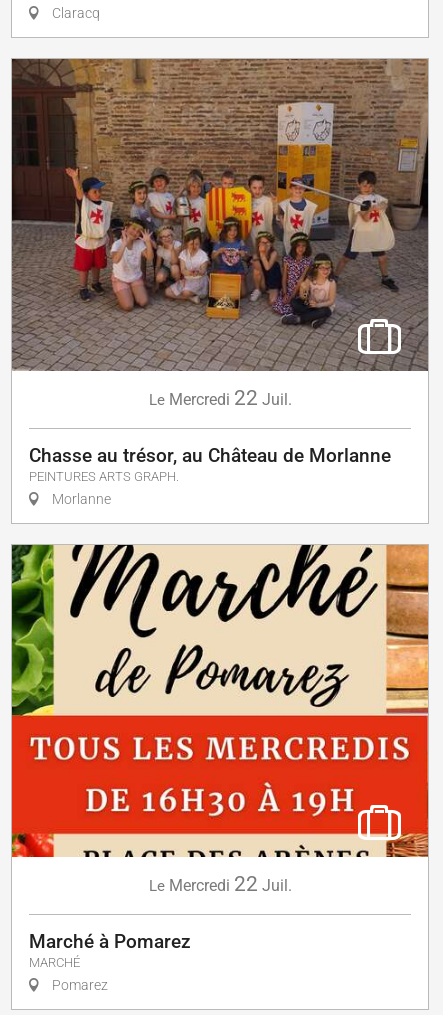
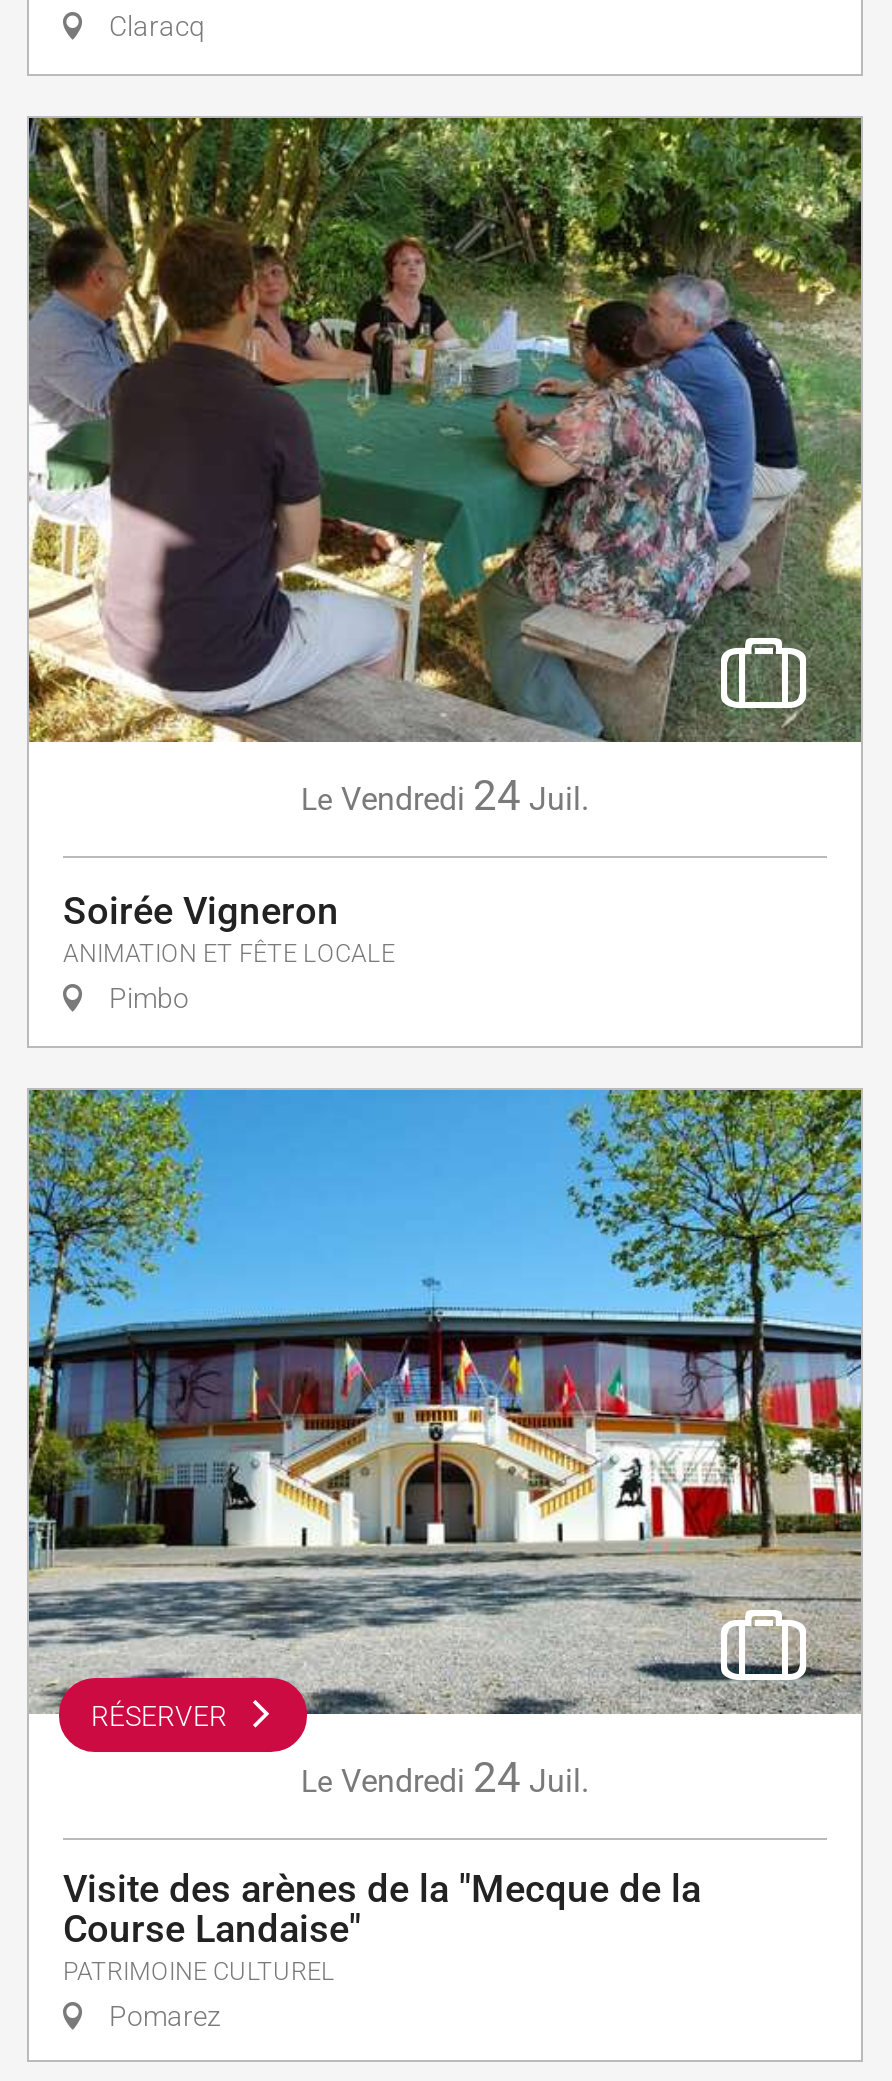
[11,58,429,507] [image] | Le Mercredi 22 Juil. | Chasse au trésor, au Château de Morlanne | PEINTURES ARTS GRAPH. | Morlanne -> [27,115,863,1013] [image] | Le Vendredi 24 Juil. | Soirée Vigneron | ANIMATION ET FÊTE LOCALE | Pimbo
[11,544,429,970] [image] | Le Mercredi 22 Juil. | Marché à Pomarez | MARCHÉ -> [27,1087,863,1986] [image] | RÉSERVER | Le Vendredi 24 Juil. | Visite des arènes de la "Mecque de la | Course Landaise" | PATRIMOINE CULTUREL

